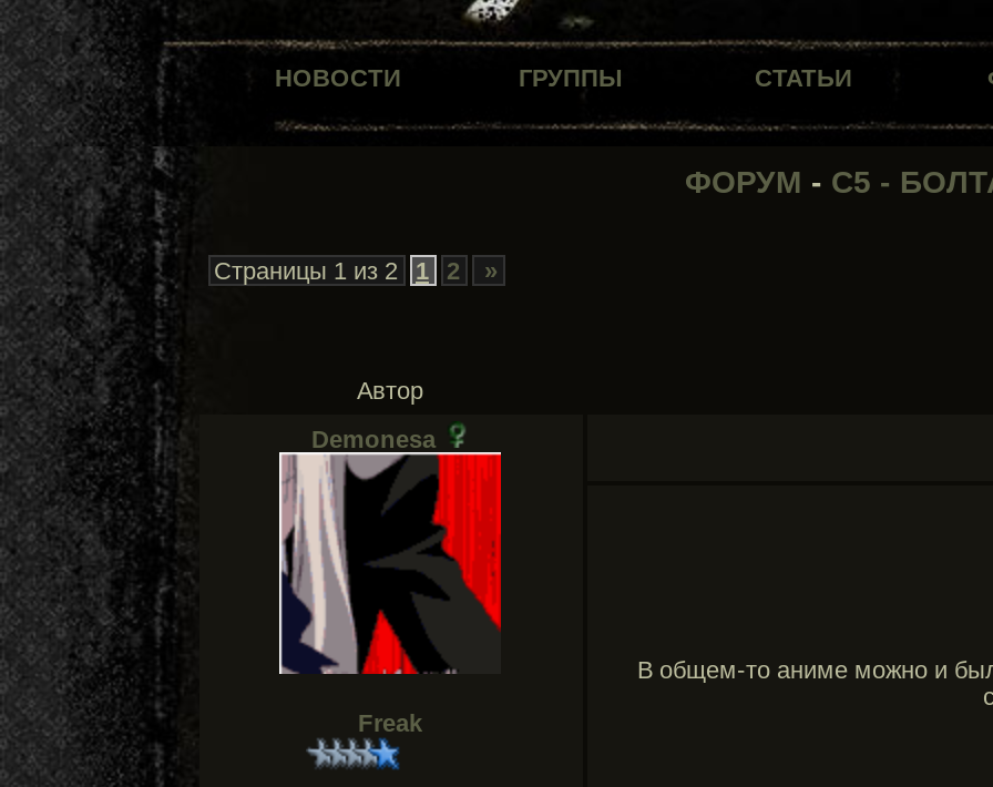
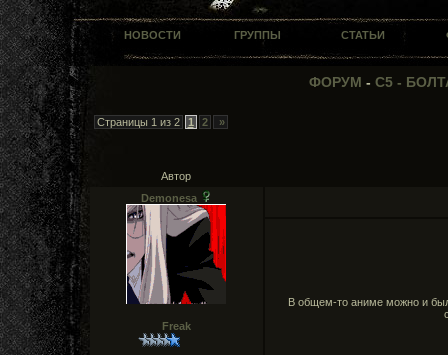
[279,452,501,676] [image] -> [126,204,226,305] [image]

